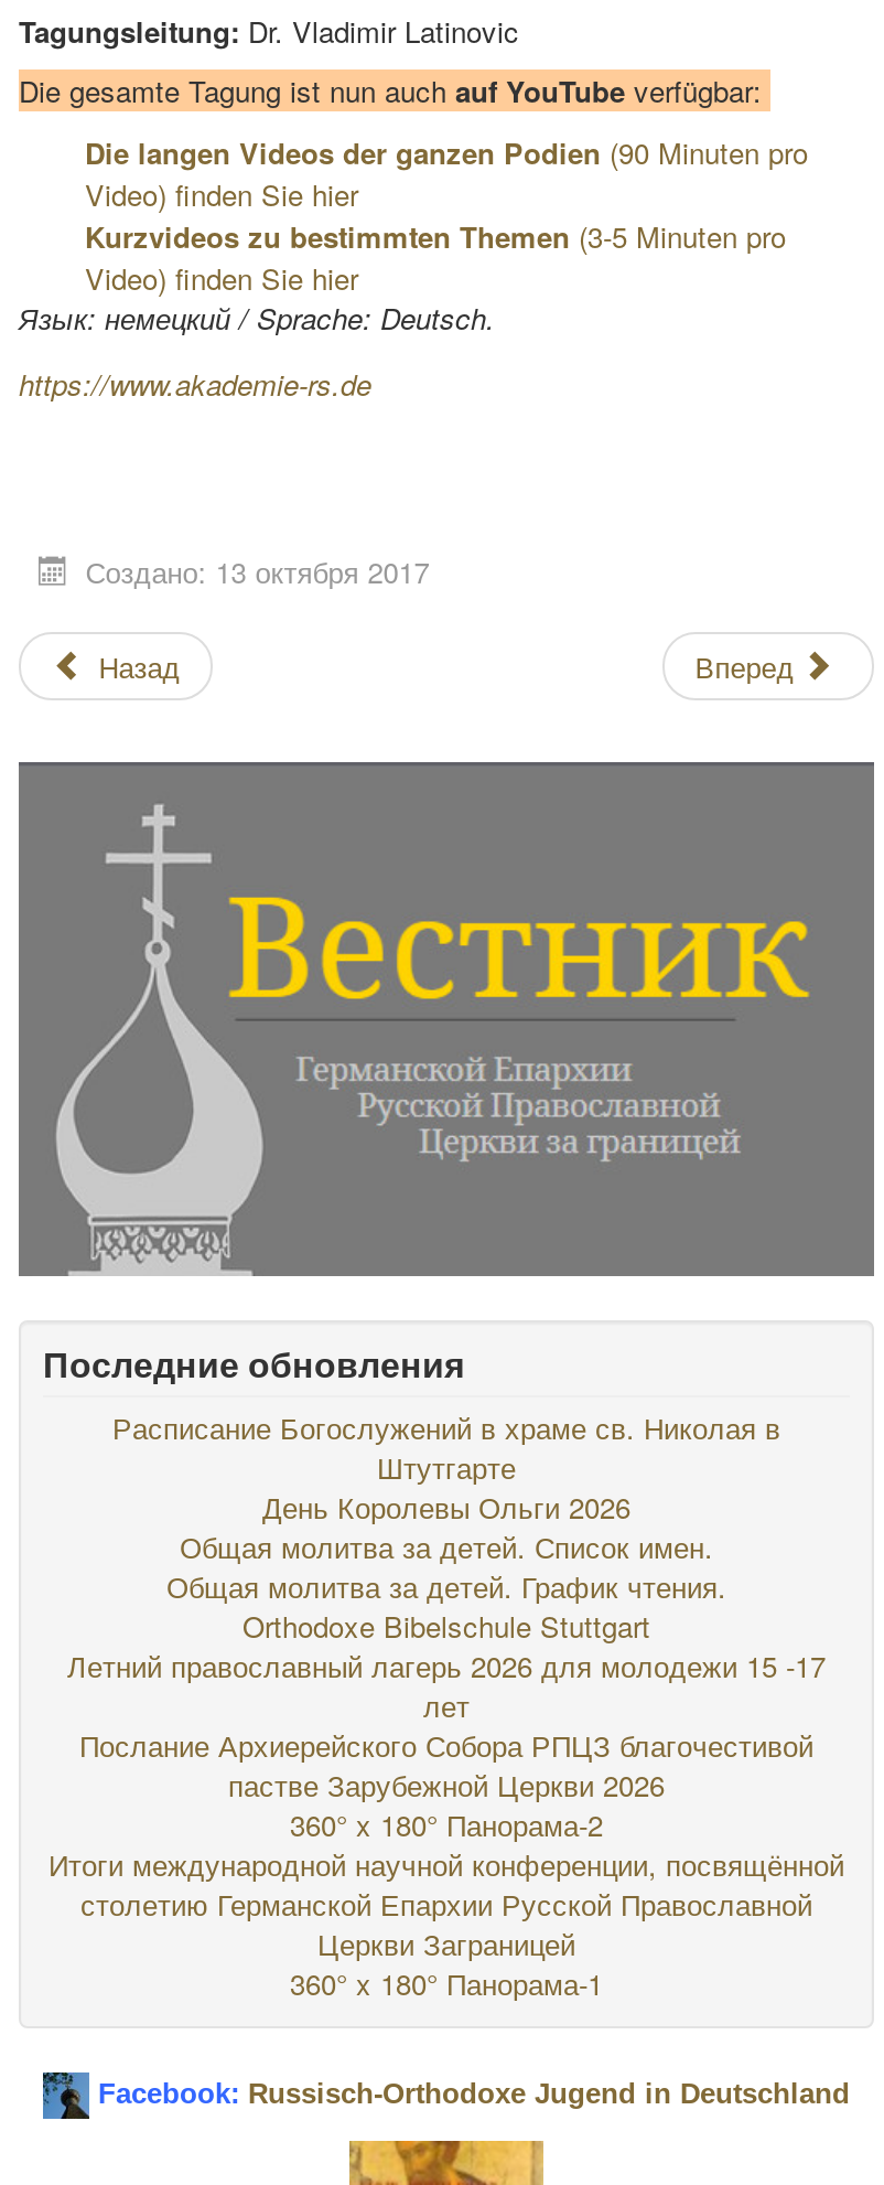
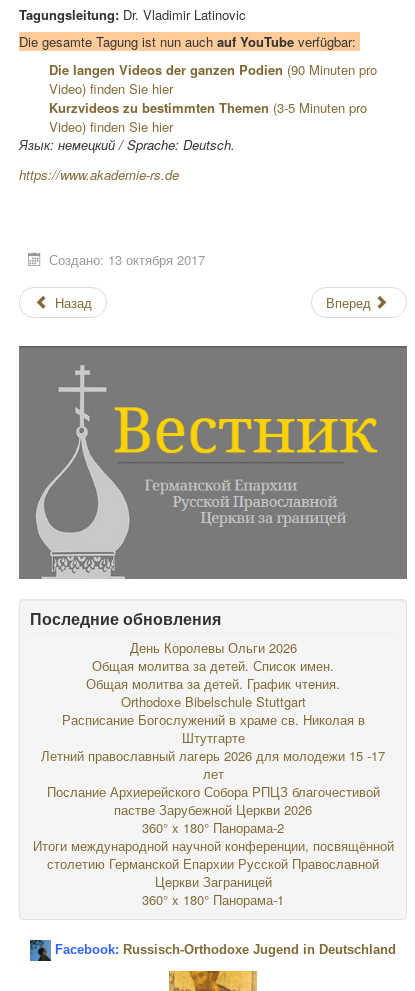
moved [112,1406,780,1487] -> [61,710,364,747]: Расписание Богослужений в храме св. Николая в | Штутгарте
moved [166,1485,726,1646] -> [86,638,340,711]: День Королевы Ольги 2026 | Общая молитва за детей. Список имен. | Общая молитва за детей. График чтения. | Orthodoxe Bibelschule Stuttgart

